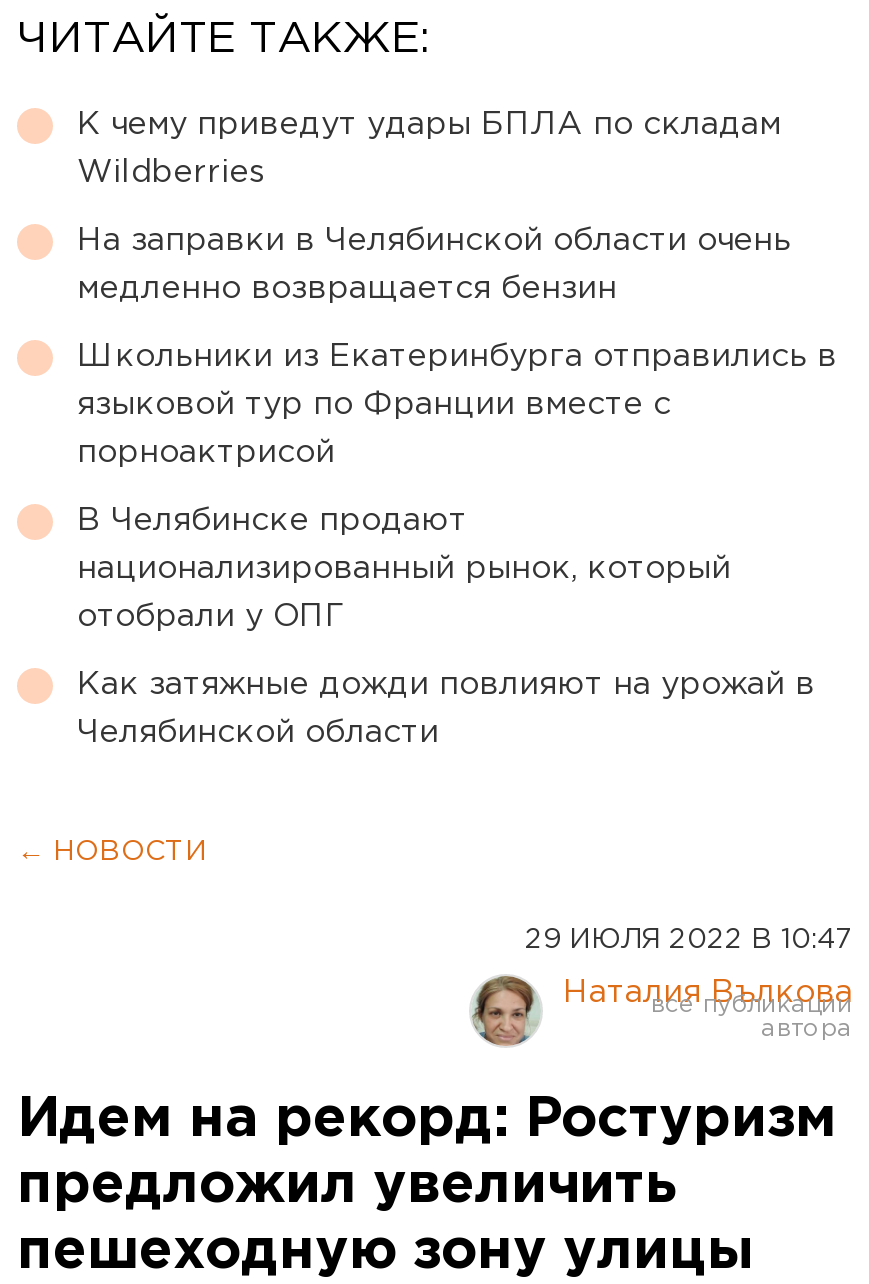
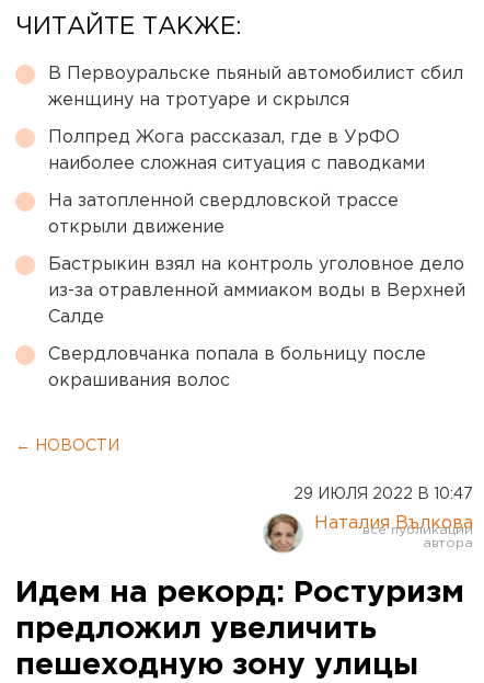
[77,109,837,747] К чему приведут удары БПЛА по складам | Wildberries | На заправки в Челябинской области очень | медленно возвращается бензин | Школьники из Екатеринбурга отправились в | языковой тур по Франции вместе с | порноактрисой | В Челябинске продают | национализированный рынок, который | отобрали у ОПГ | Как затяжные дожди повлияют на урожай в | Челябинской области -> [48,65,465,389] В Первоуральске пьяный автомобилист сбил | женщину на тротуаре и скрылся | Полпред Жога рассказал, где в УрФО | наиболее сложная ситуация с паводками | На затопленной свердловской трассе | открыли движение | Бастрыкин взял на контроль уголовное дело | из-за отравленной аммиаком воды в Верхней | Салде | Свердловчанка попала в больницу после | окрашивания волос

